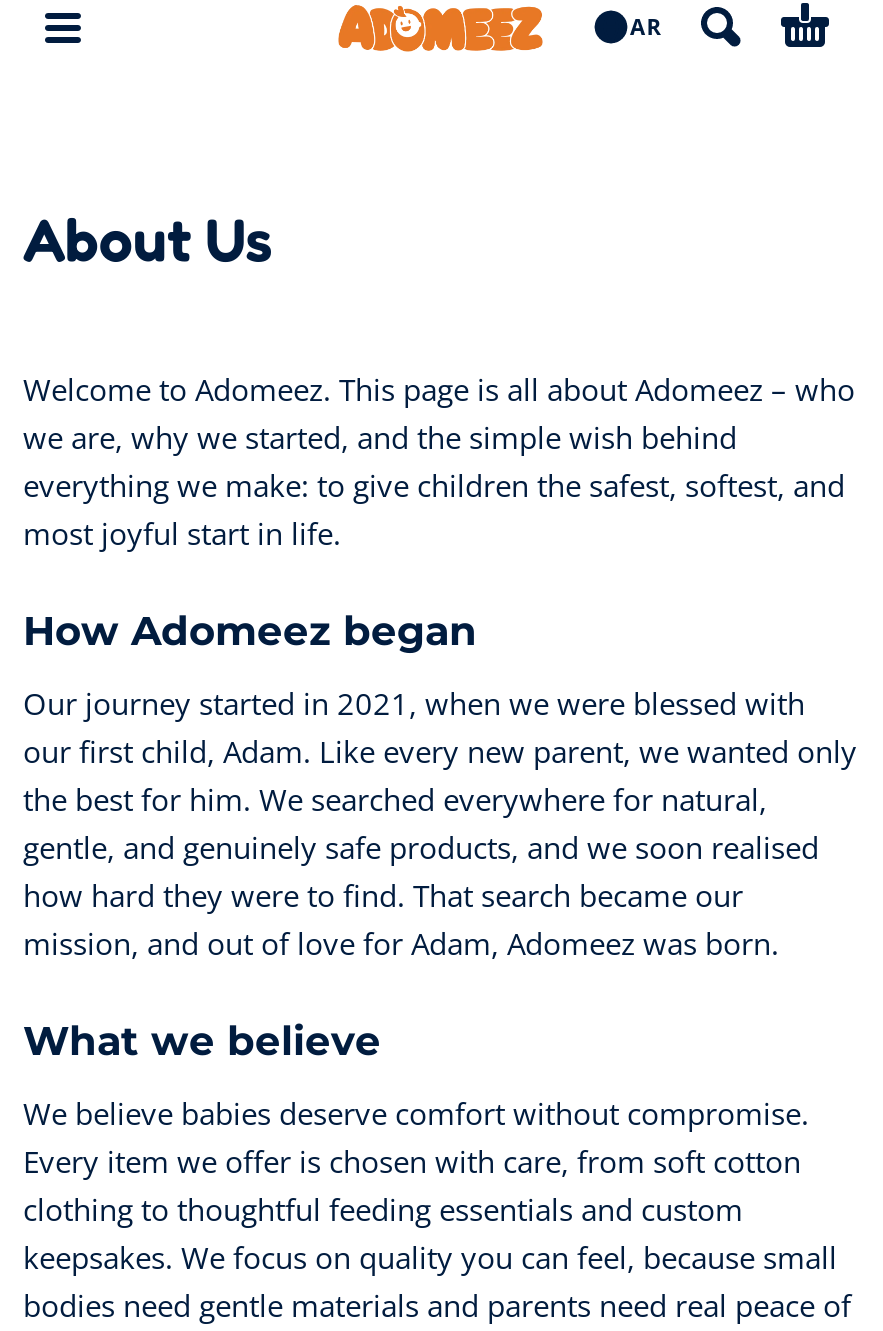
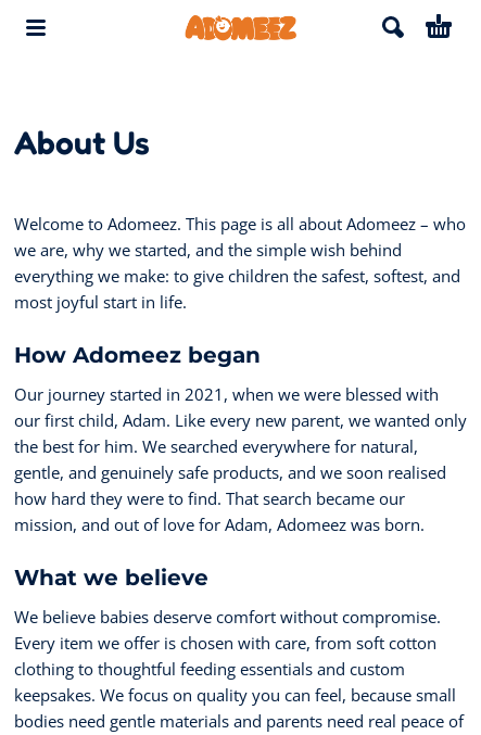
[630,11,661,41] AR -> none

